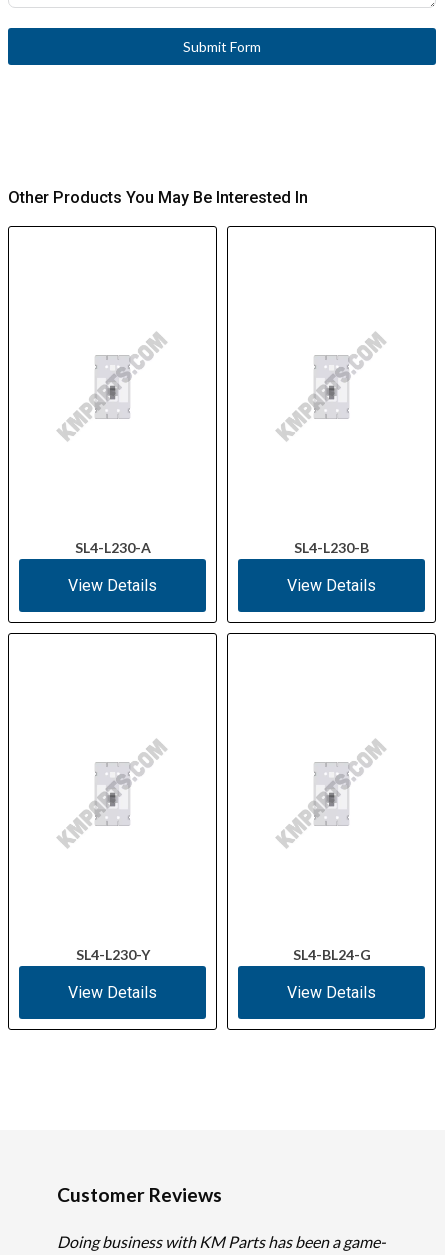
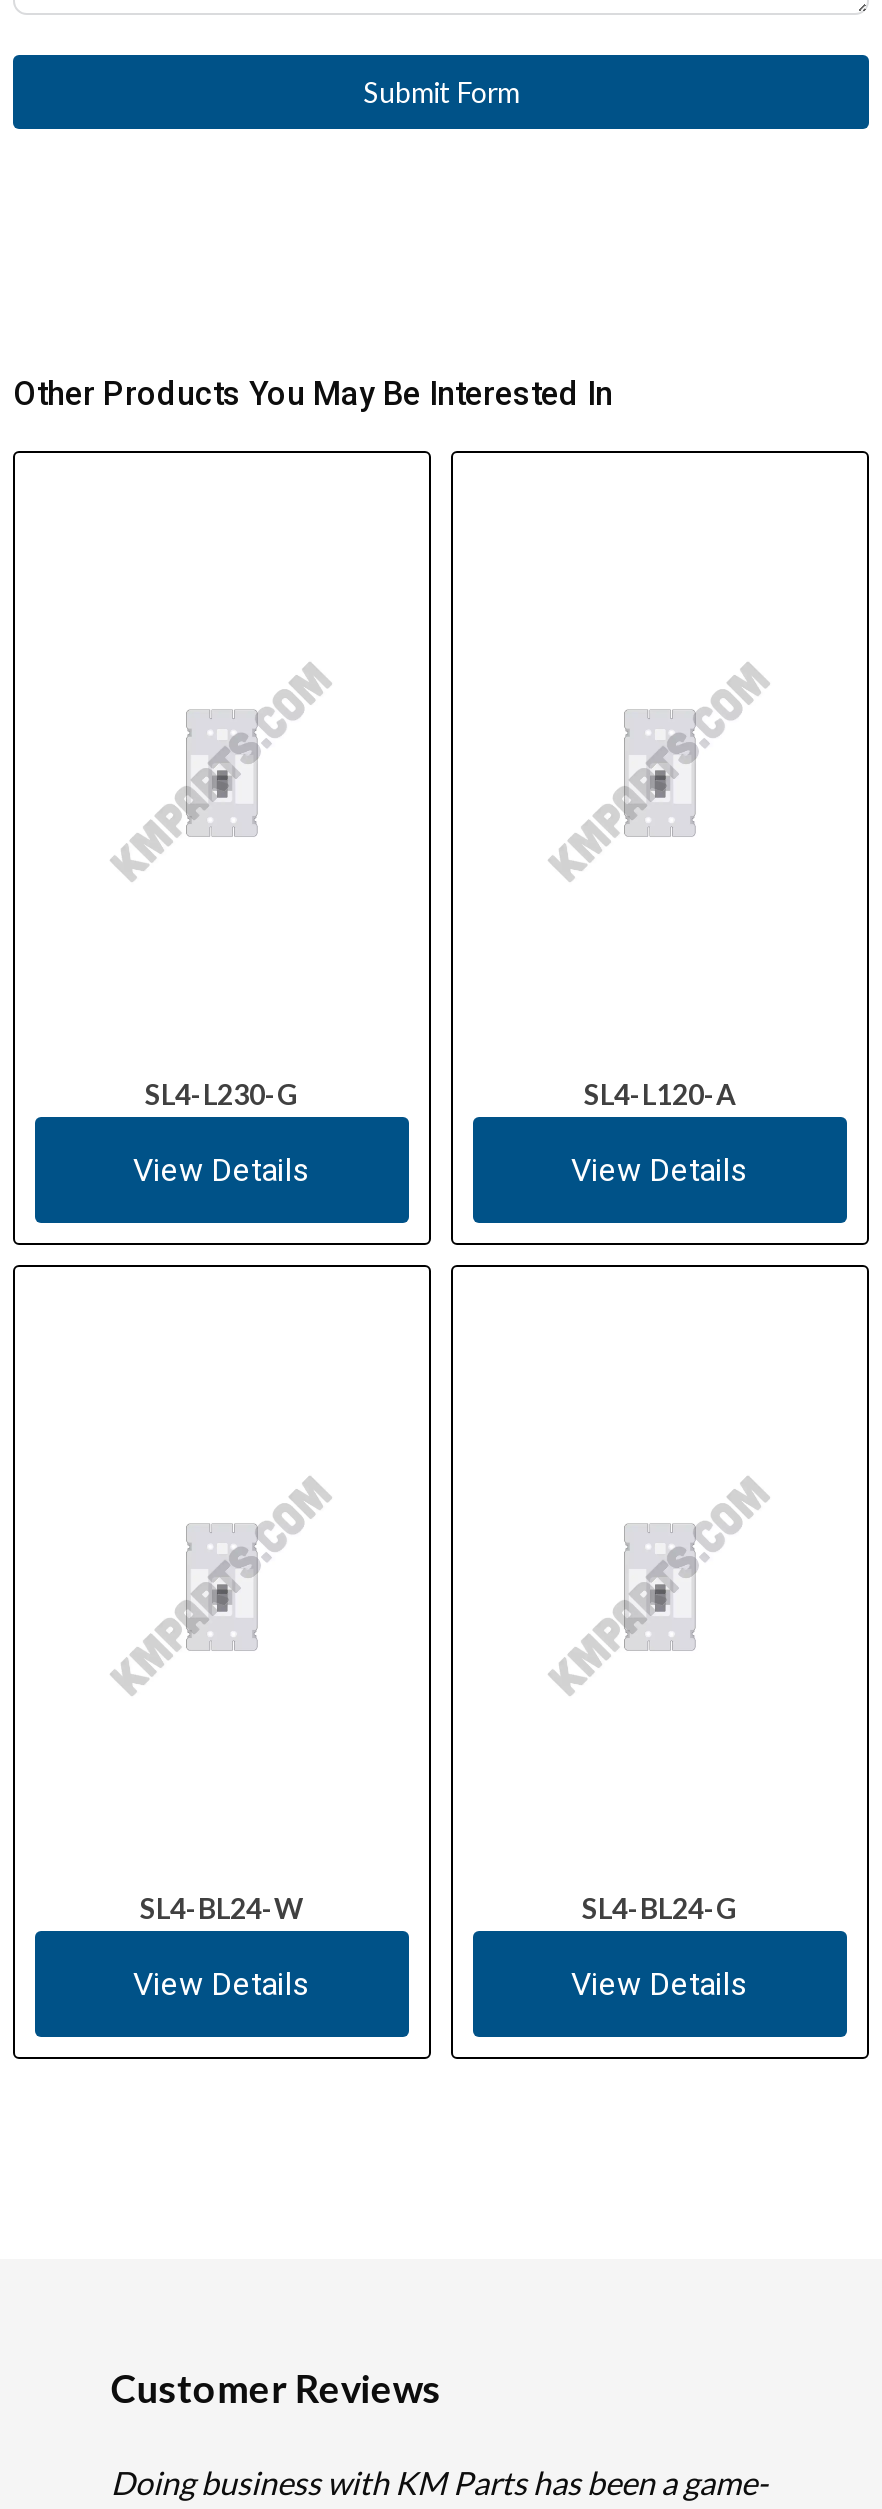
[74,539,150,556] SL4-L230-A -> [145,1077,299,1111] SL4-L230-G
[294,539,369,556] SL4-L230-B -> [584,1077,736,1111] SL4-L120-A
[75,946,149,963] SL4-L230-Y -> [140,1891,304,1925] SL4-BL24-W

